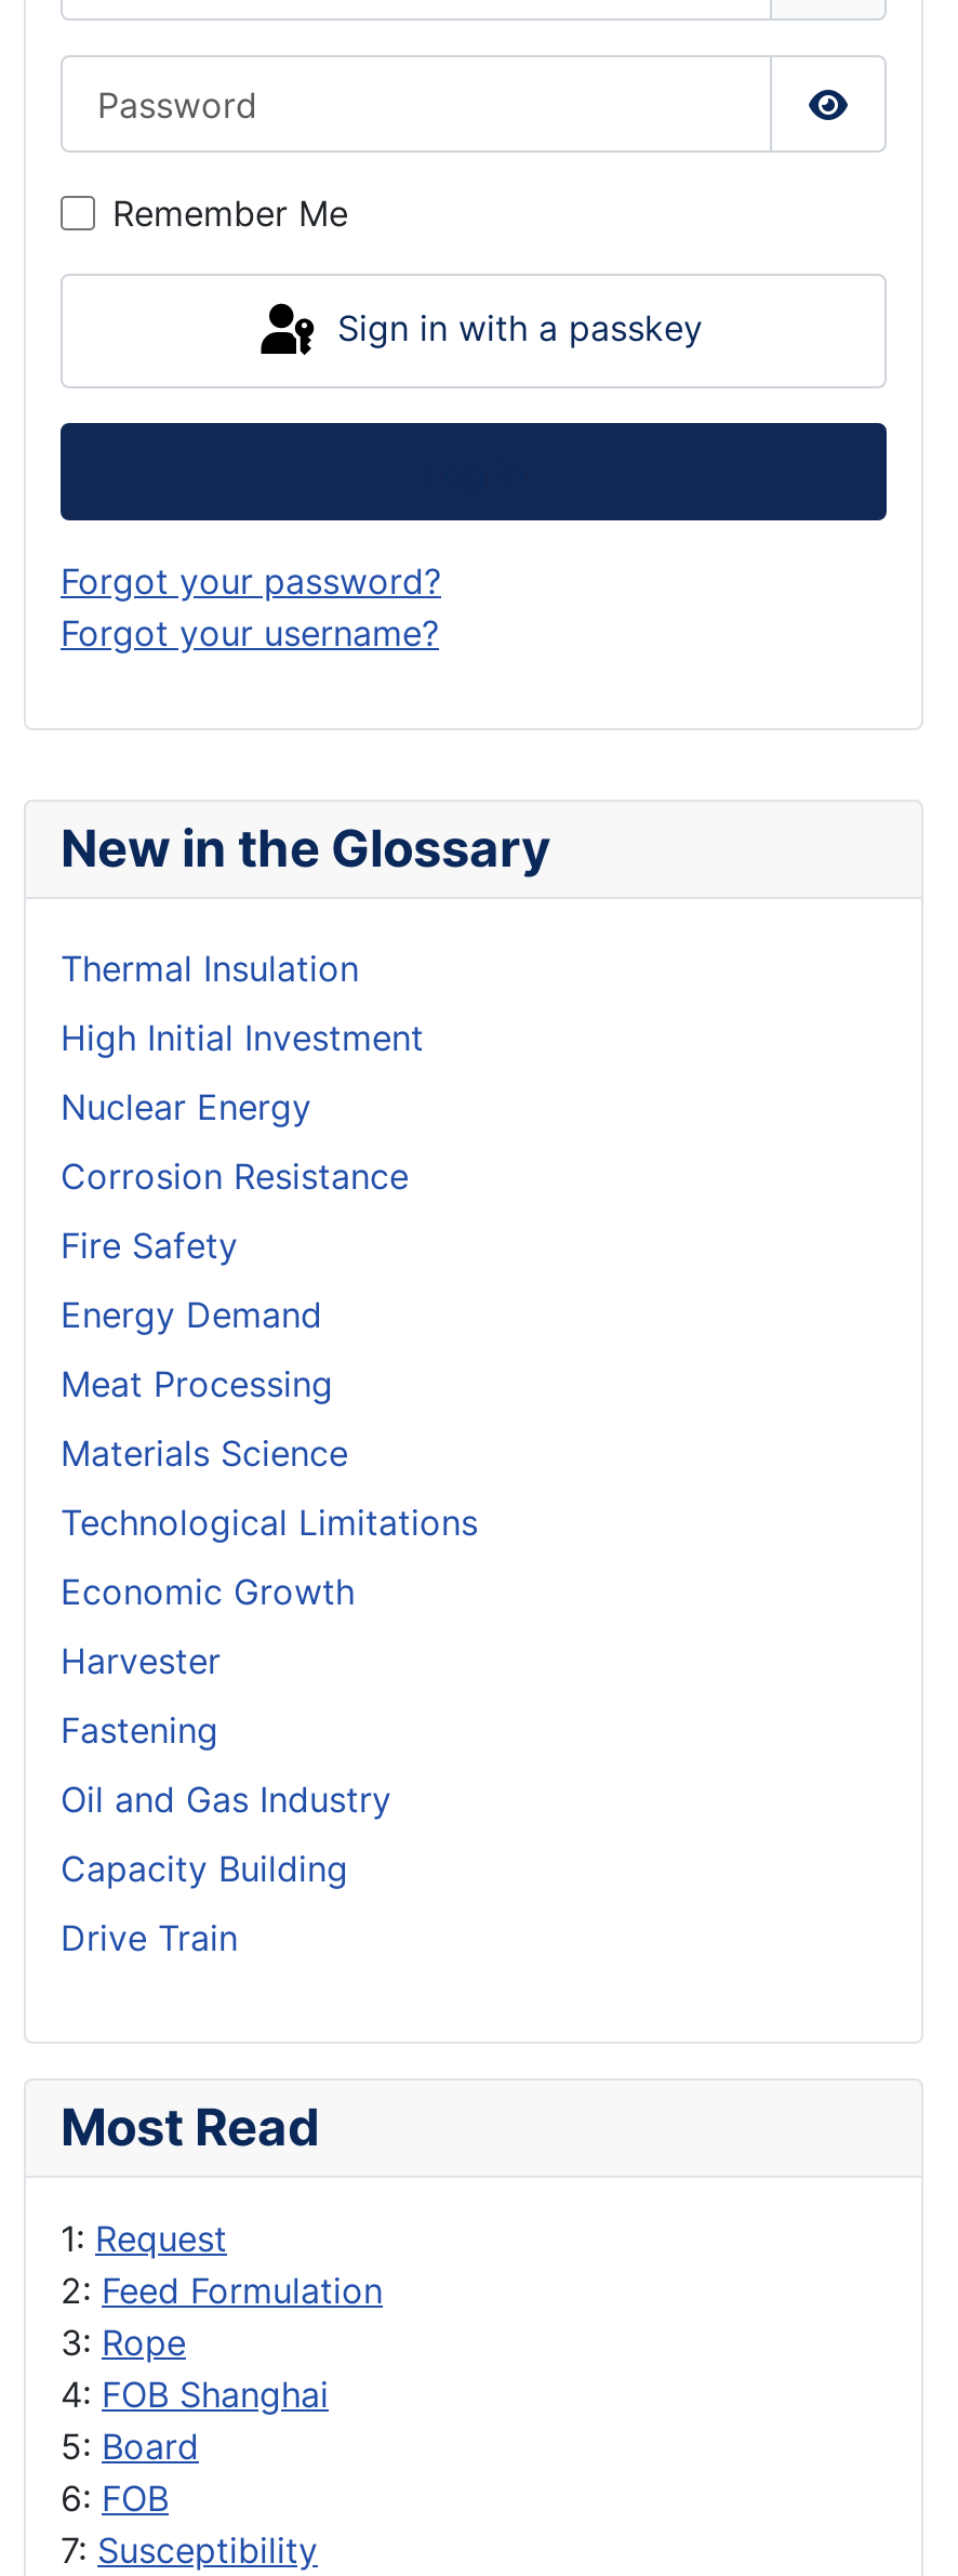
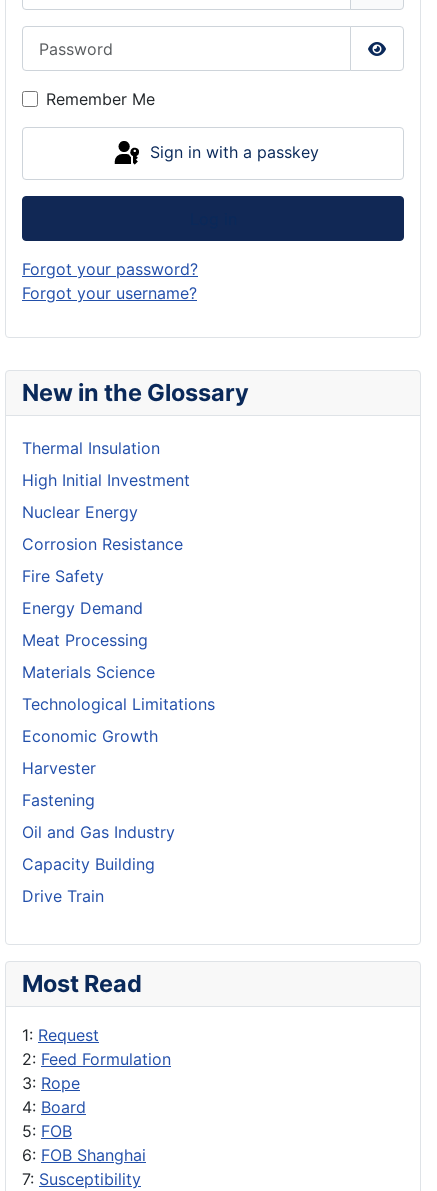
[61,2373,329,2520] 4: FOB Shanghai | 5: Board | 6: FOB -> [22,1097,146,1165] 4: Board | 5: FOB | 6: FOB Shanghai

